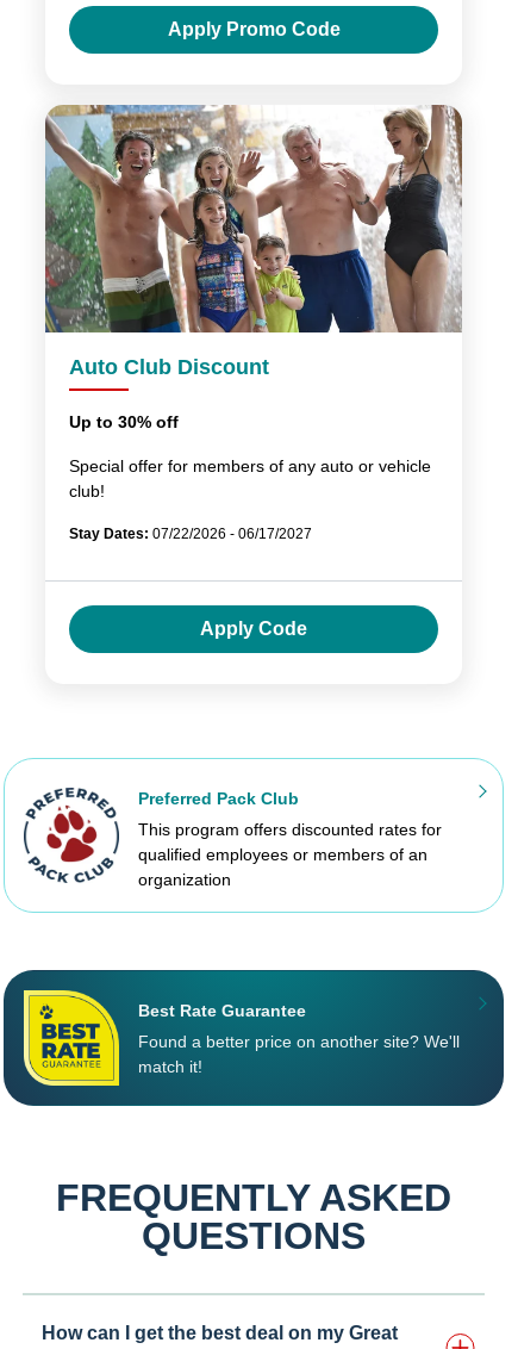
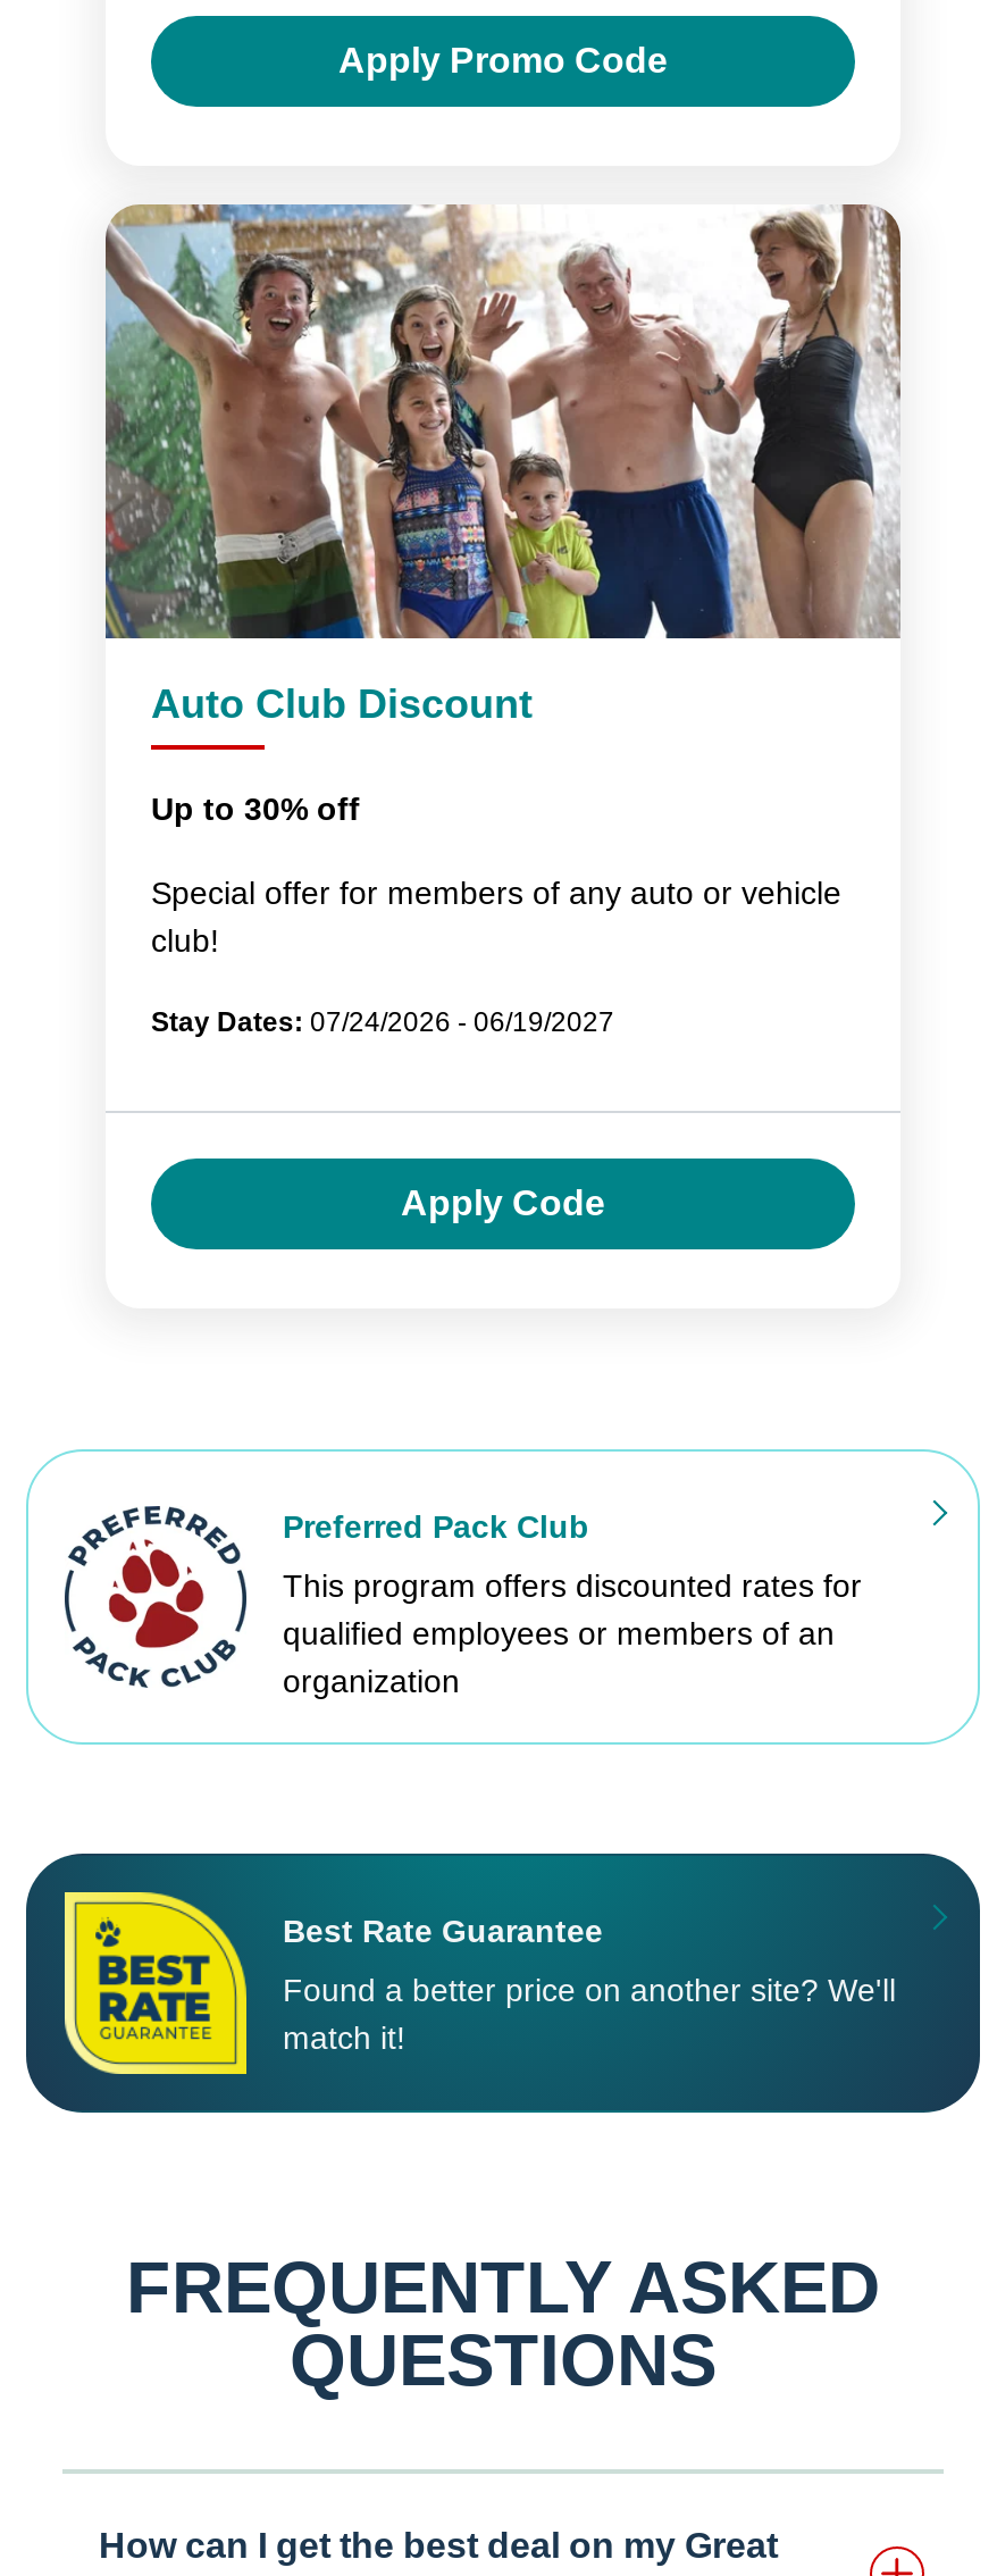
[69,526,312,542] Stay Dates: 07/22/2026 - 06/17/2027 -> [151,1006,614,1038] Stay Dates: 07/24/2026 - 06/19/2027

